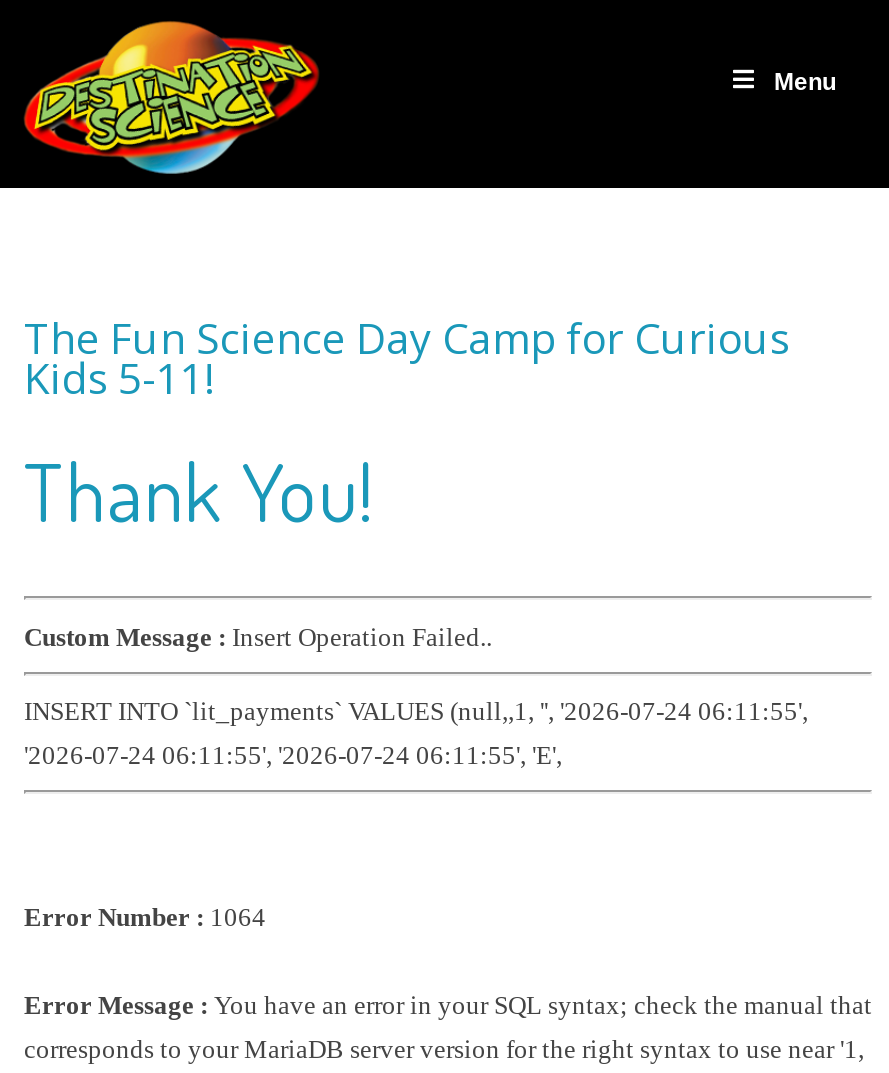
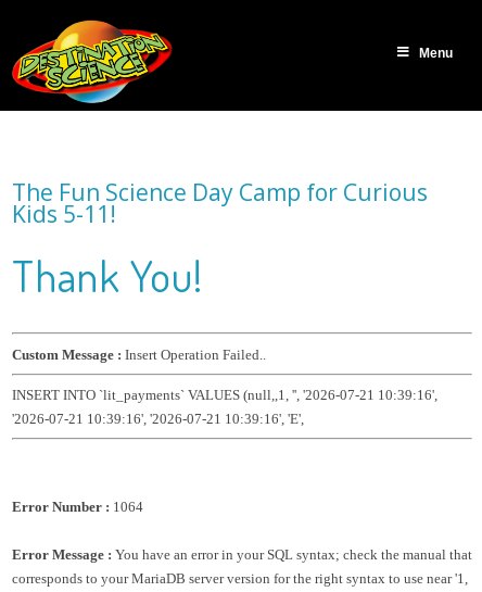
[24,696,808,726] INSERT INTO `lit_payments` VALUES (null,,1, '', '2026-07-24 06:11:55', -> [12,387,437,403] INSERT INTO `lit_payments` VALUES (null,,1, '', '2026-07-21 10:39:16',
[24,740,562,770] '2026-07-24 06:11:55', '2026-07-24 06:11:55', 'E', -> [12,411,304,427] '2026-07-21 10:39:16', '2026-07-21 10:39:16', 'E',

